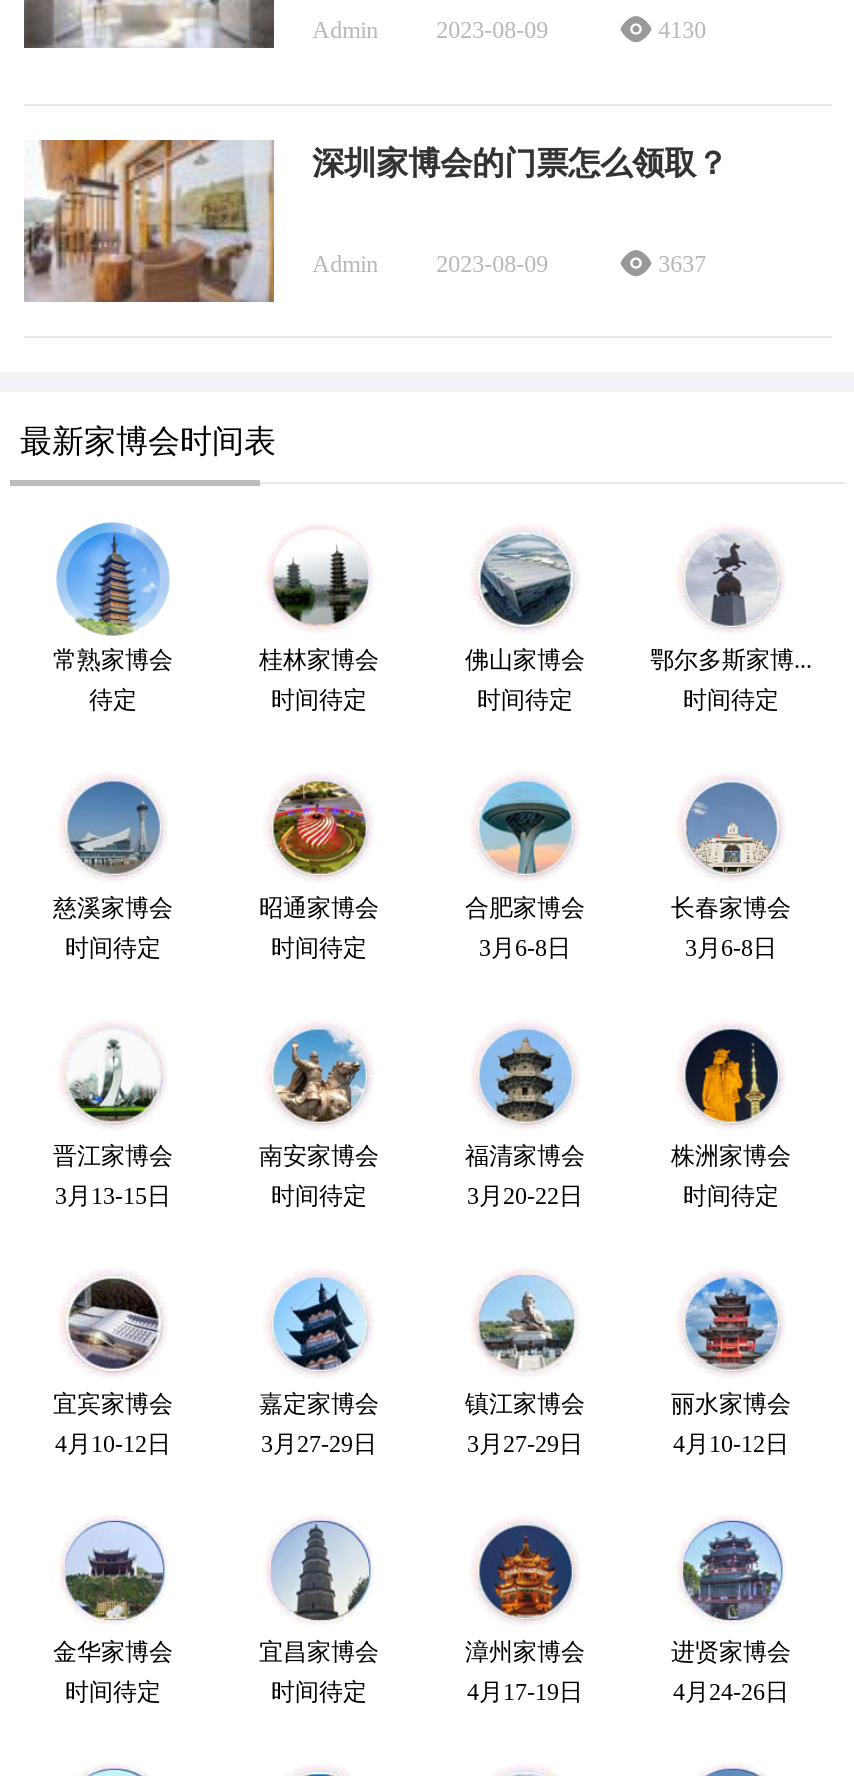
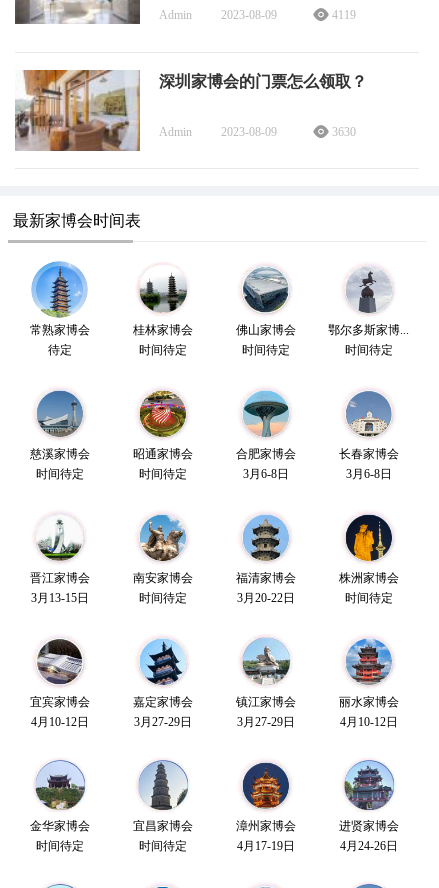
[658,17,706,45] 4130 -> [332,8,356,22] 4119
[658,249,706,277] 3637 -> [332,125,356,139] 3630

